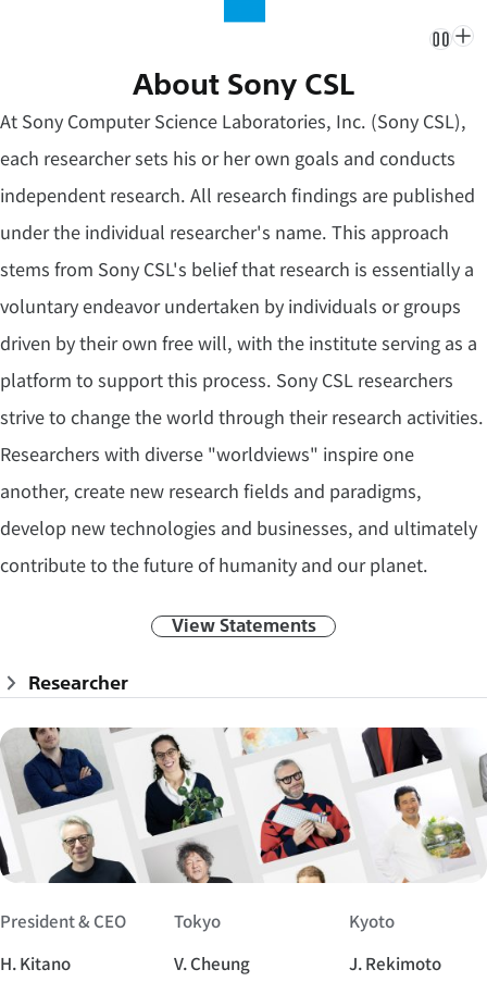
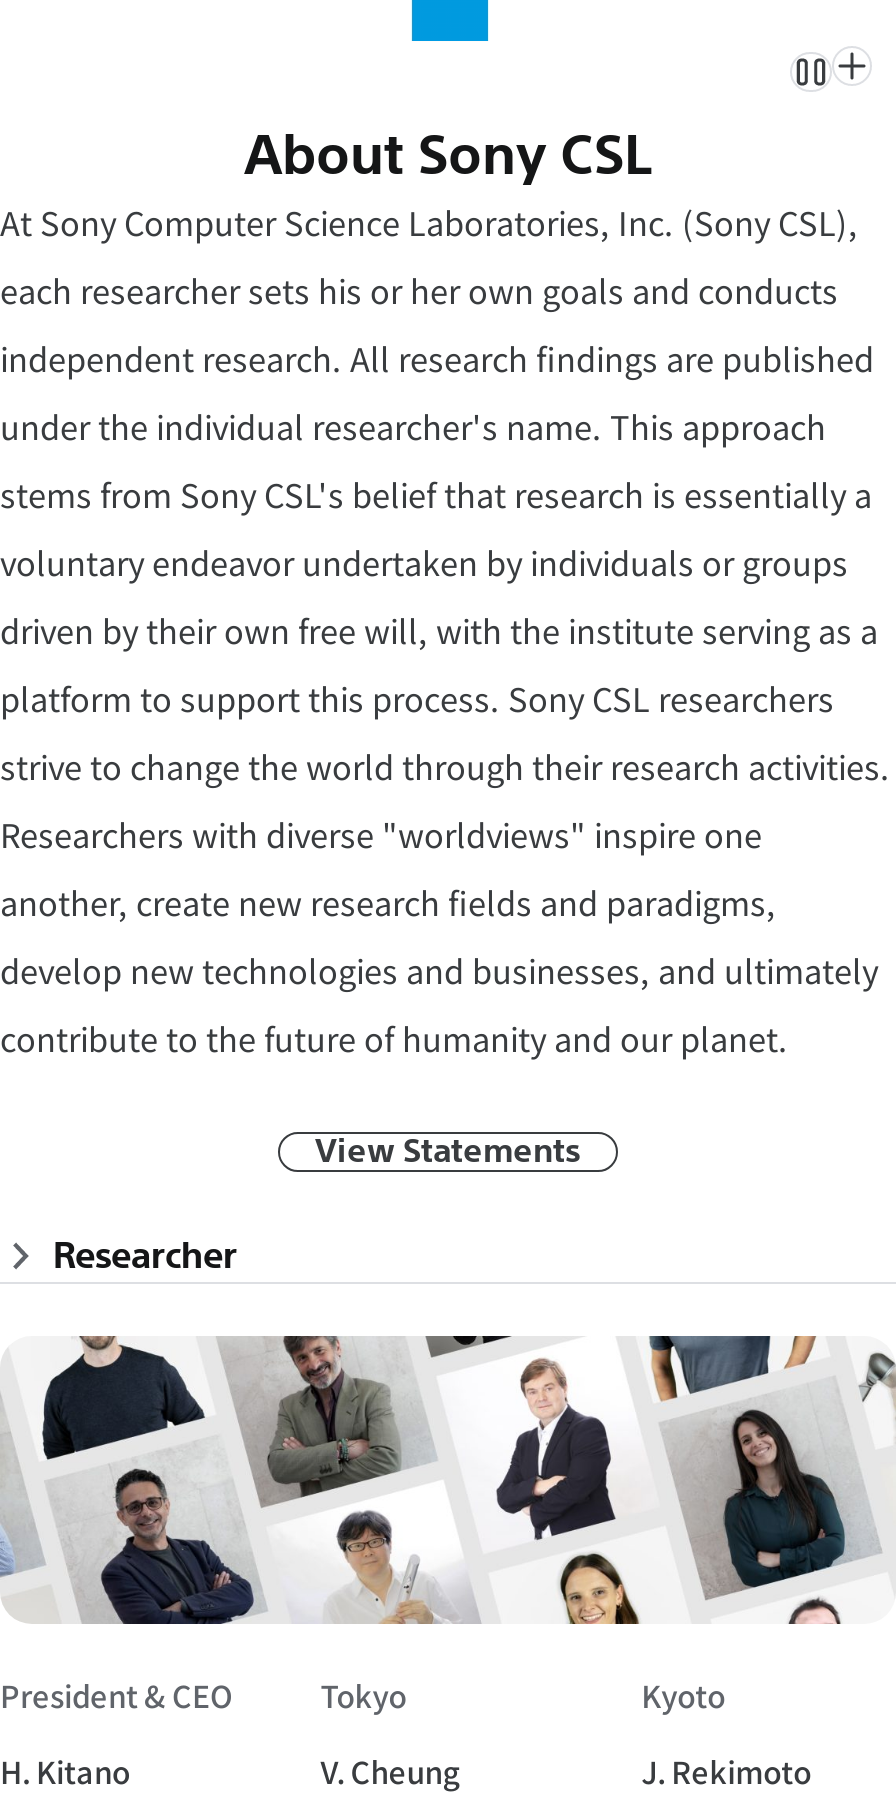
[3,726,484,884] [image] -> [6,1334,890,1626] [image]

